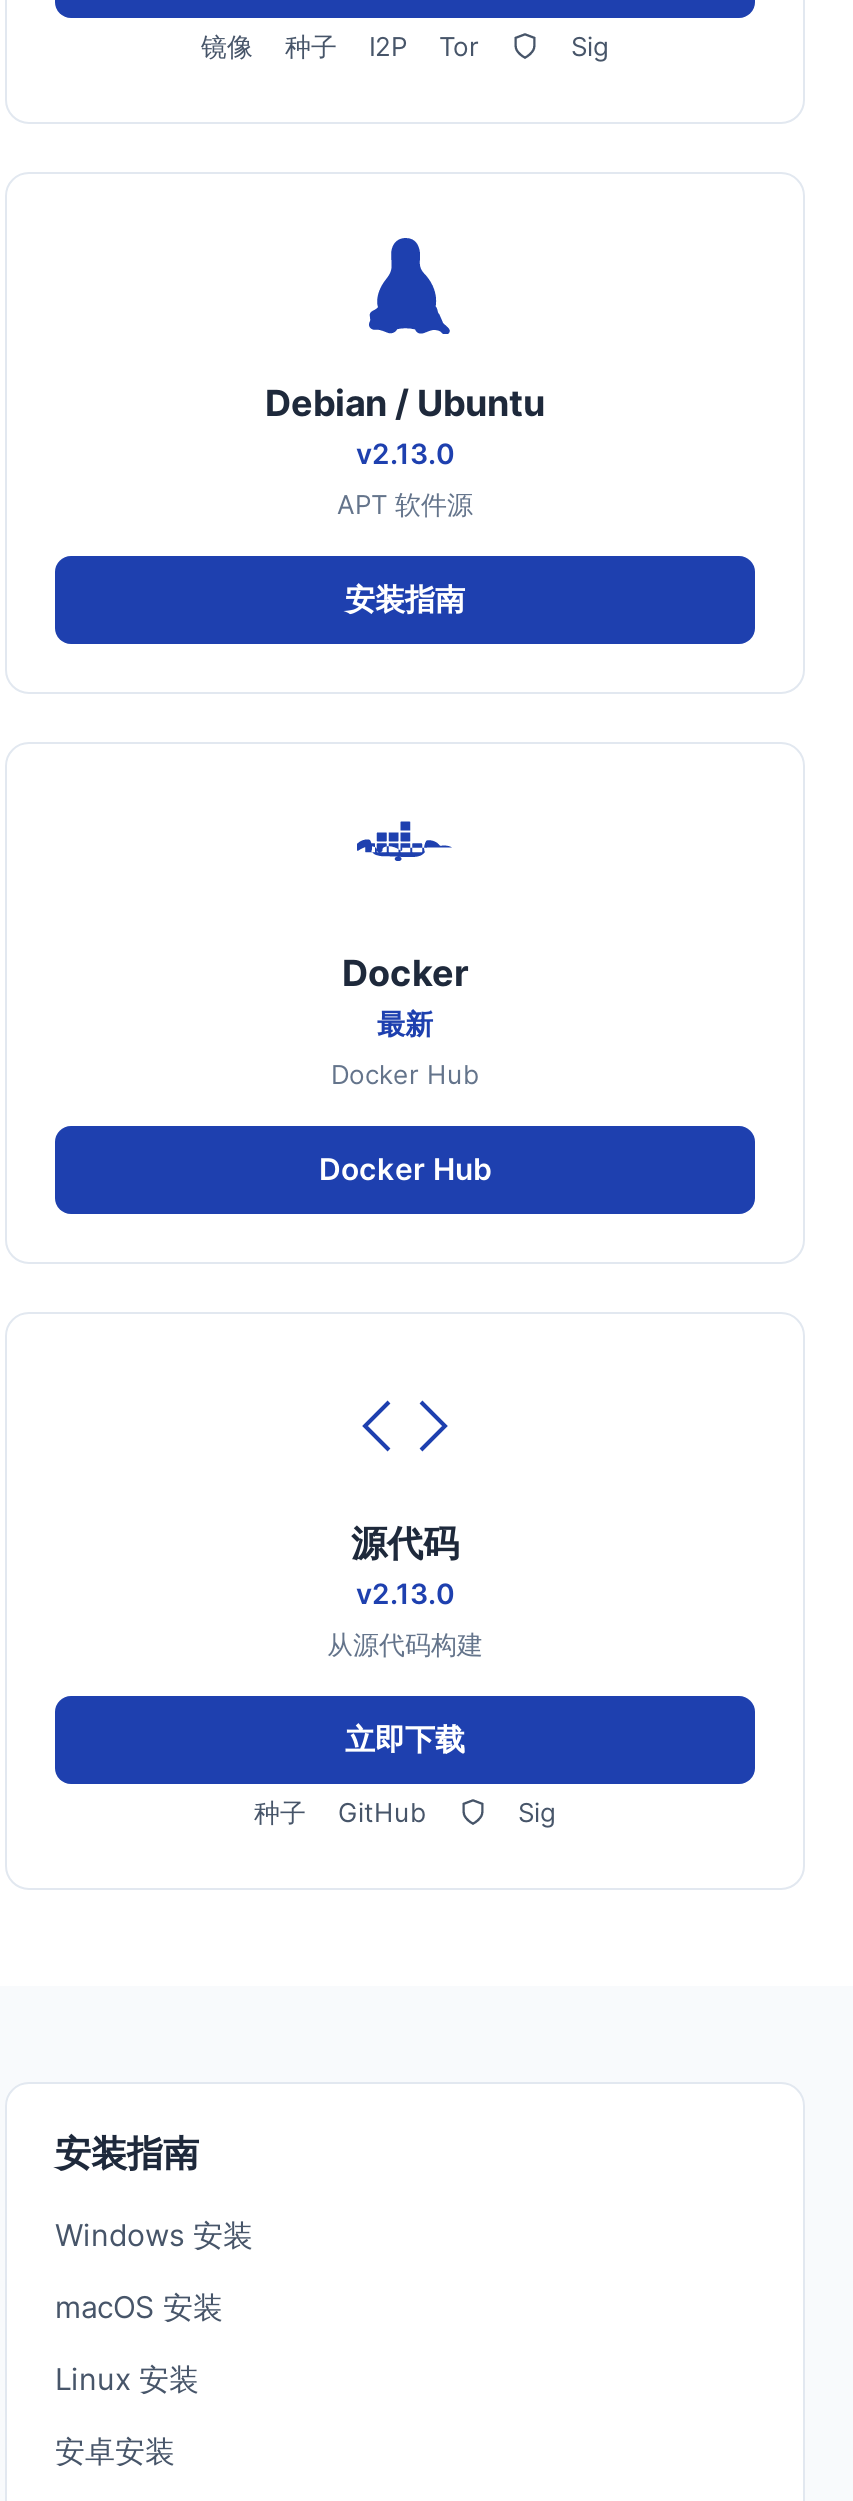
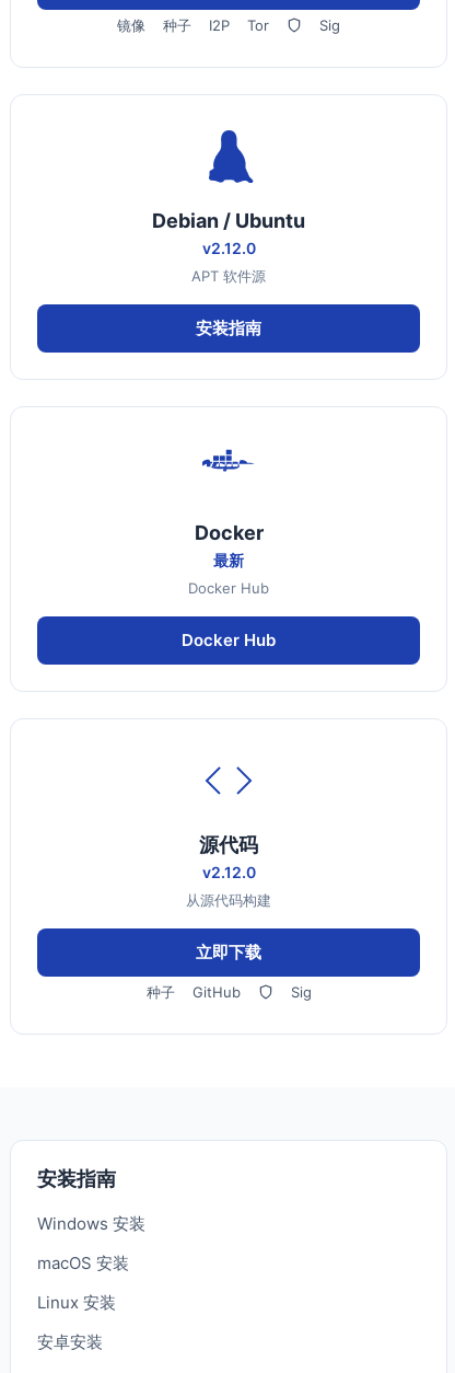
[356,436,454,470] v2.13.0 -> [202,239,255,257] v2.12.0
[356,1576,454,1610] v2.13.0 -> [202,863,255,881] v2.12.0

